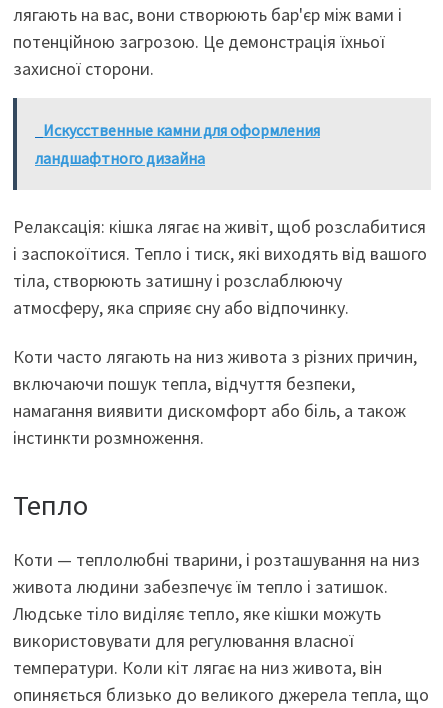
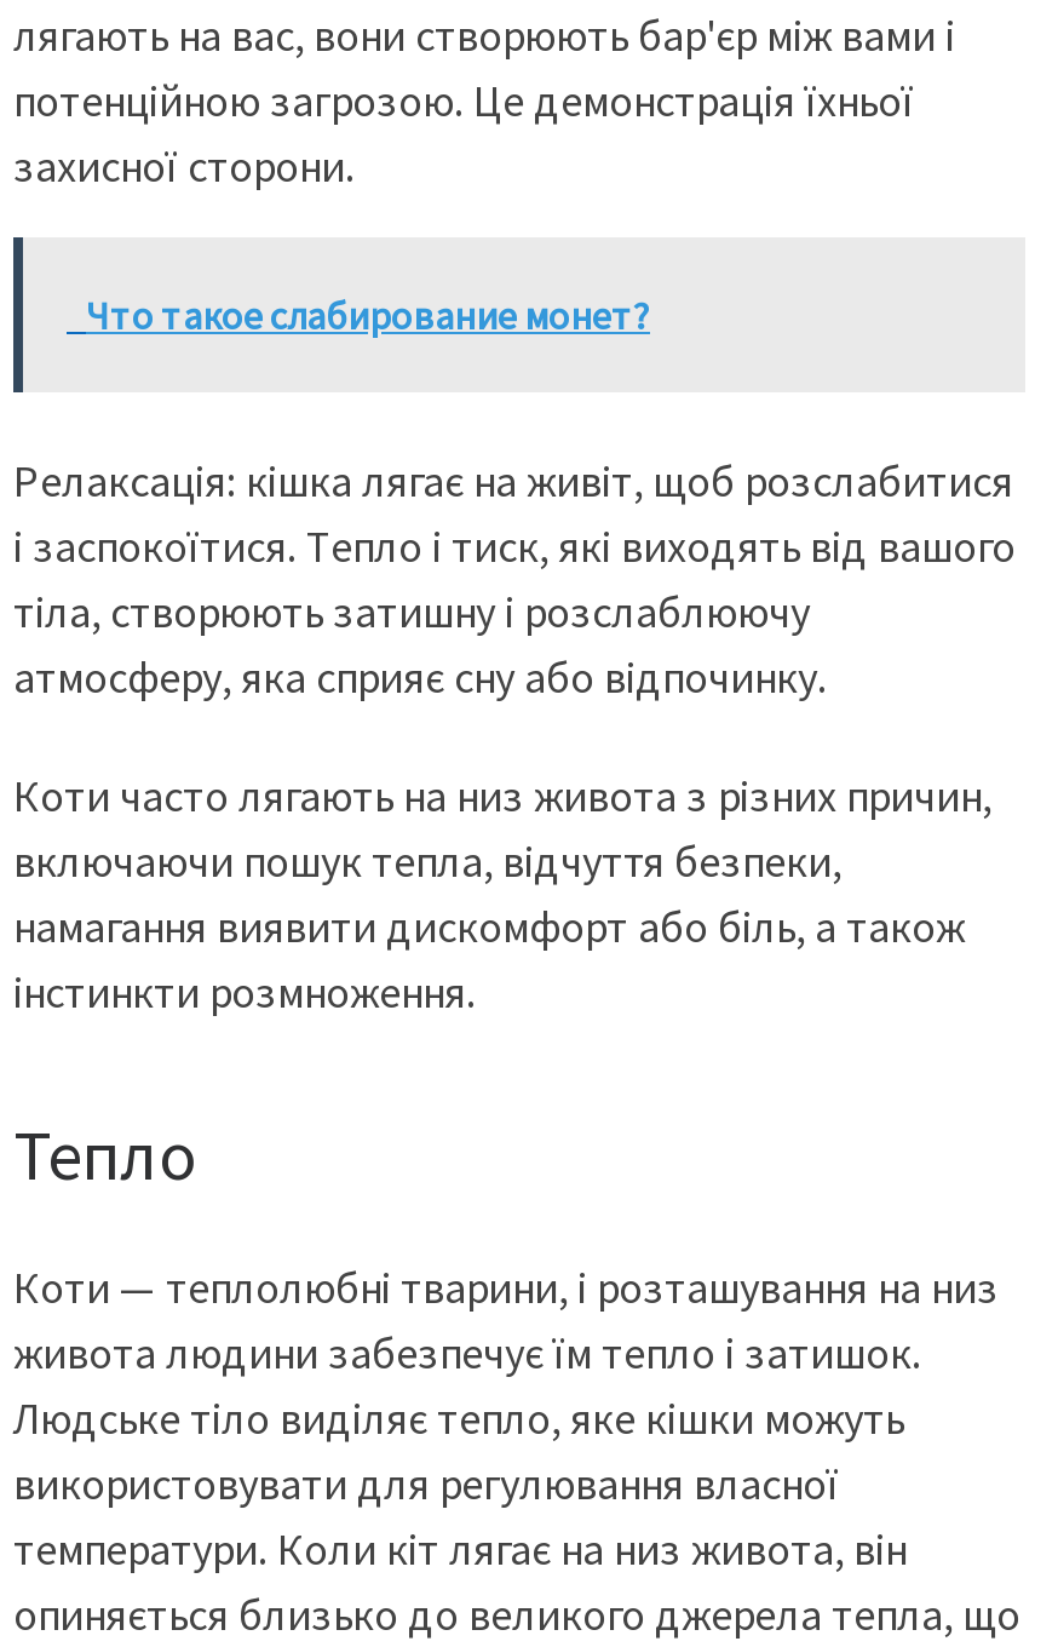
[35,120,320,168] Искусственные камни для оформления | ландшафтного дизайна -> [86,291,650,340] Что такое слабирование монет?

